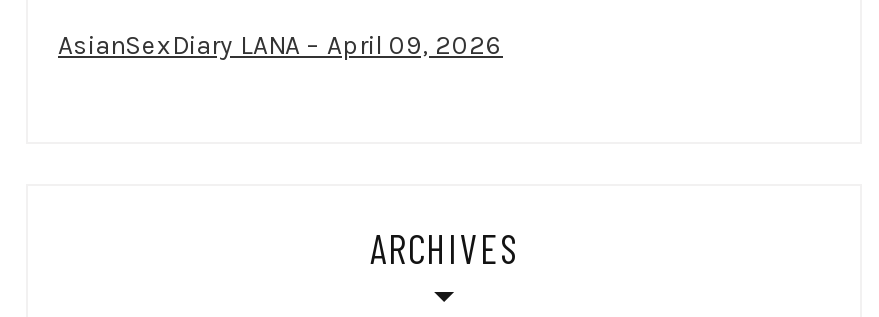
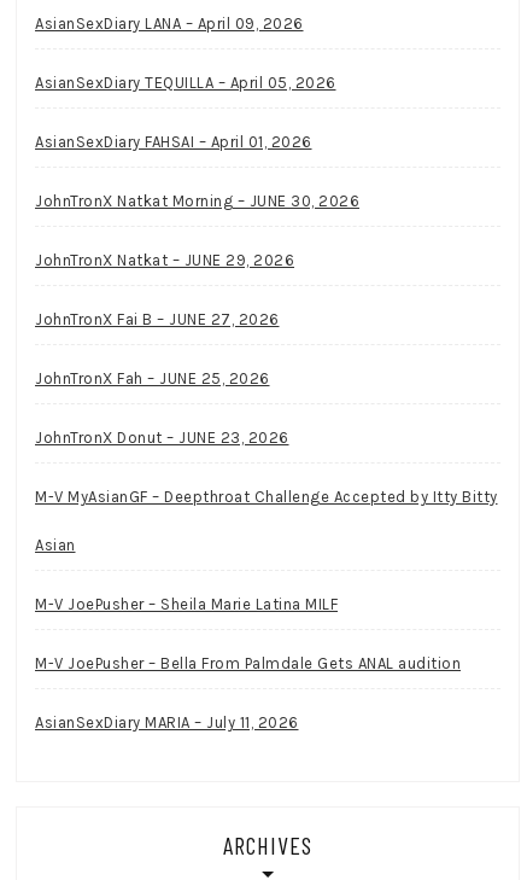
none -> [35,74,497,732] AsianSexDiary TEQUILLA – April 05, 2026 | AsianSexDiary FAHSAI – April 01, 2026 | JohnTronX Natkat Morning – JUNE 30, 2026 | JohnTronX Natkat – JUNE 29, 2026 | JohnTronX Fai B – JUNE 27, 2026 | JohnTronX Fah – JUNE 25, 2026 | JohnTronX Donut – JUNE 23, 2026 | M-V MyAsianGF – Deepthroat Challenge Accepted by Itty Bitty | Asian | M-V JoePusher – Sheila Marie Latina MILF | M-V JoePusher – Bella From Palmdale Gets ANAL audition | AsianSexDiary MARIA – July 11, 2026

